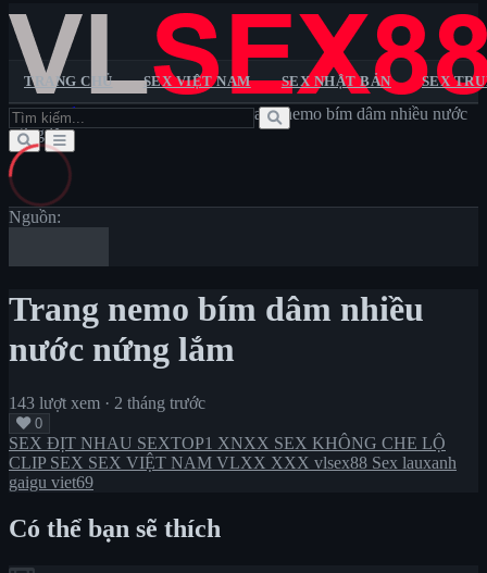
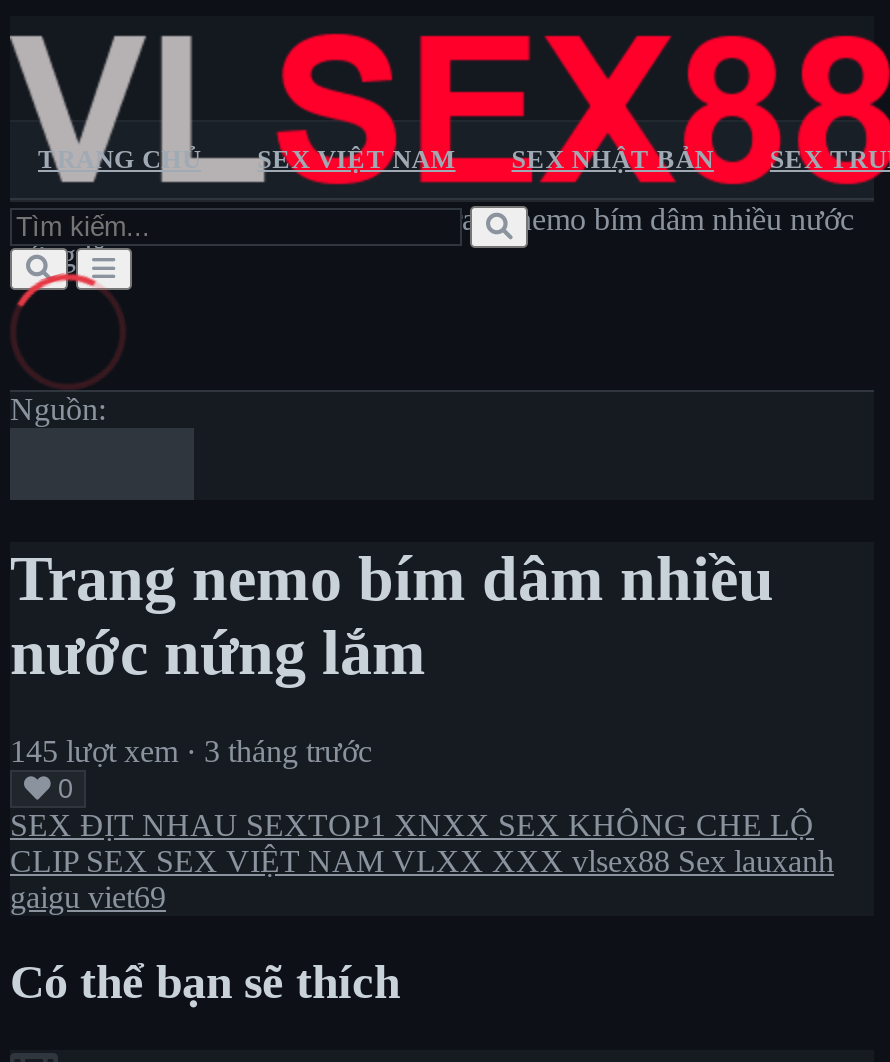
[9,393,205,412] 143 lượt xem · 2 tháng trước -> [10,734,372,768] 145 lượt xem · 3 tháng trước

